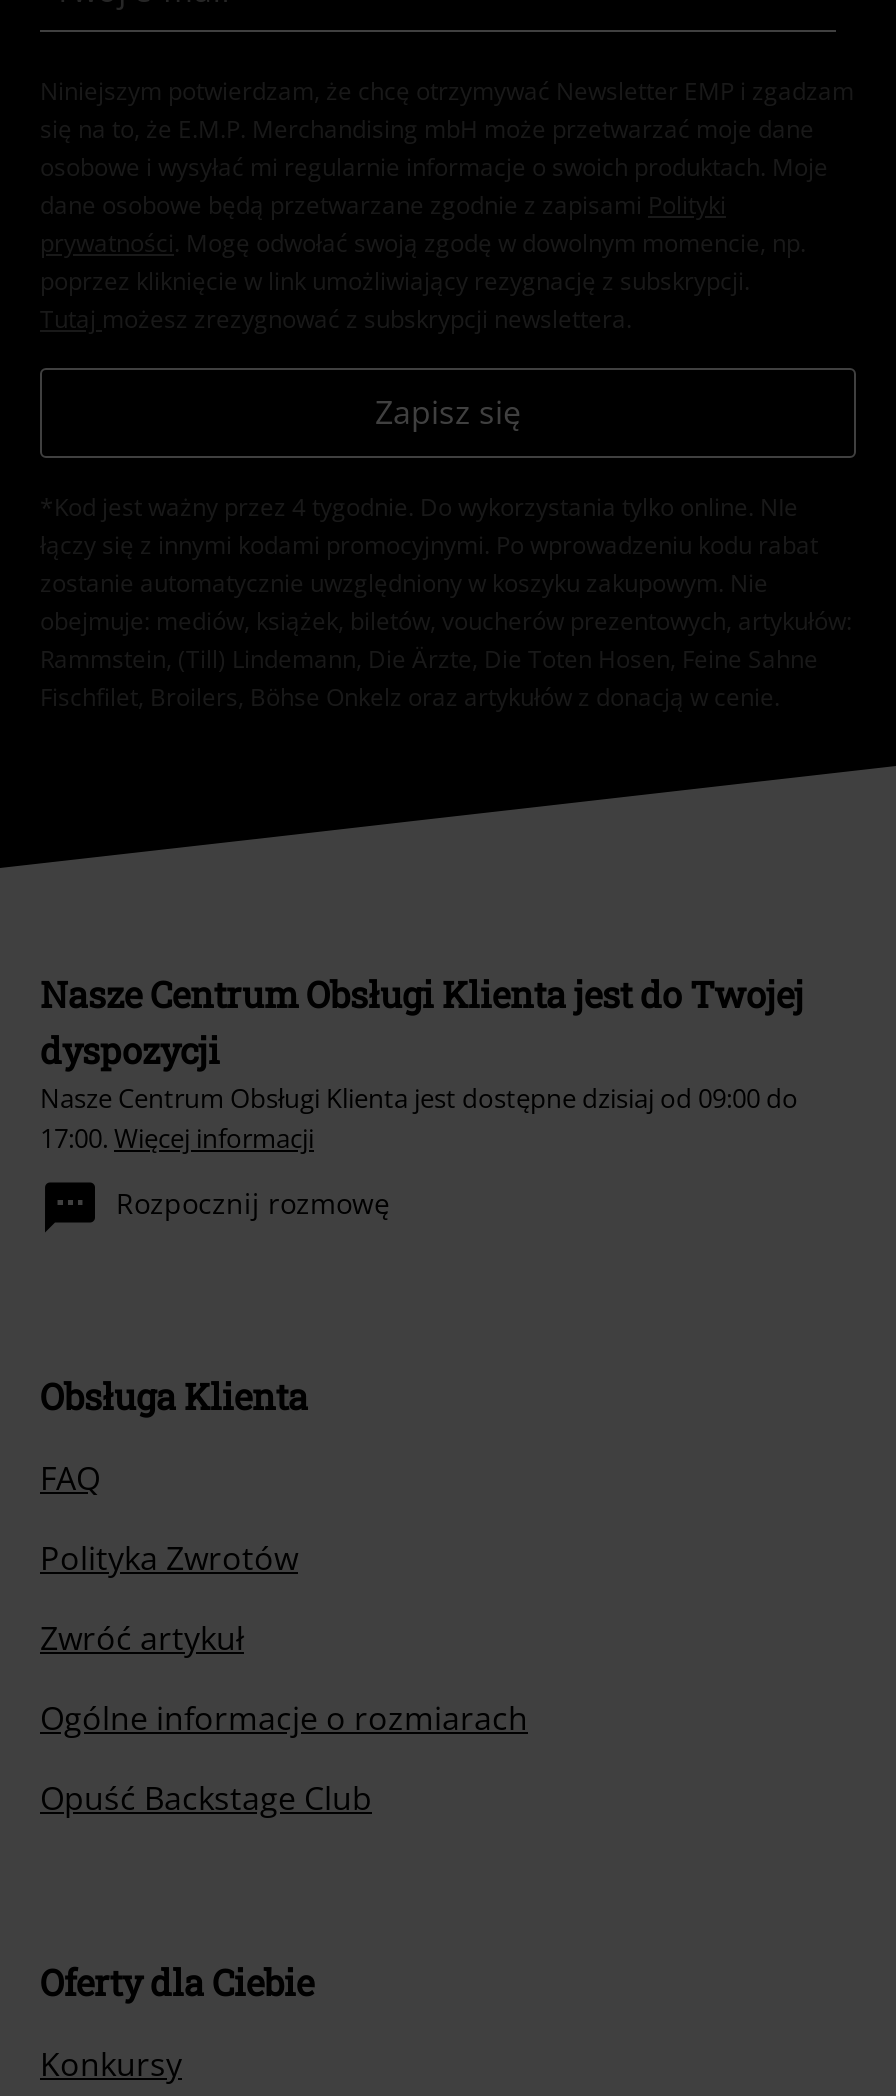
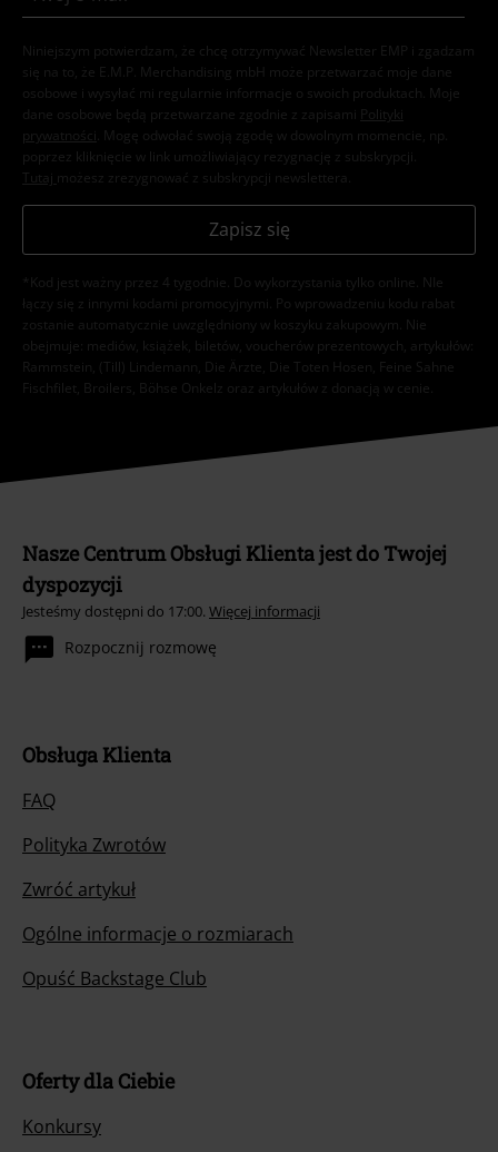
[40,1080,798,1156] Nasze Centrum Obsługi Klienta jest dostępne dzisiaj od 09:00 do | 17:00. Więcej informacji -> [22,601,320,621] Jesteśmy dostępni do 17:00. Więcej informacji

